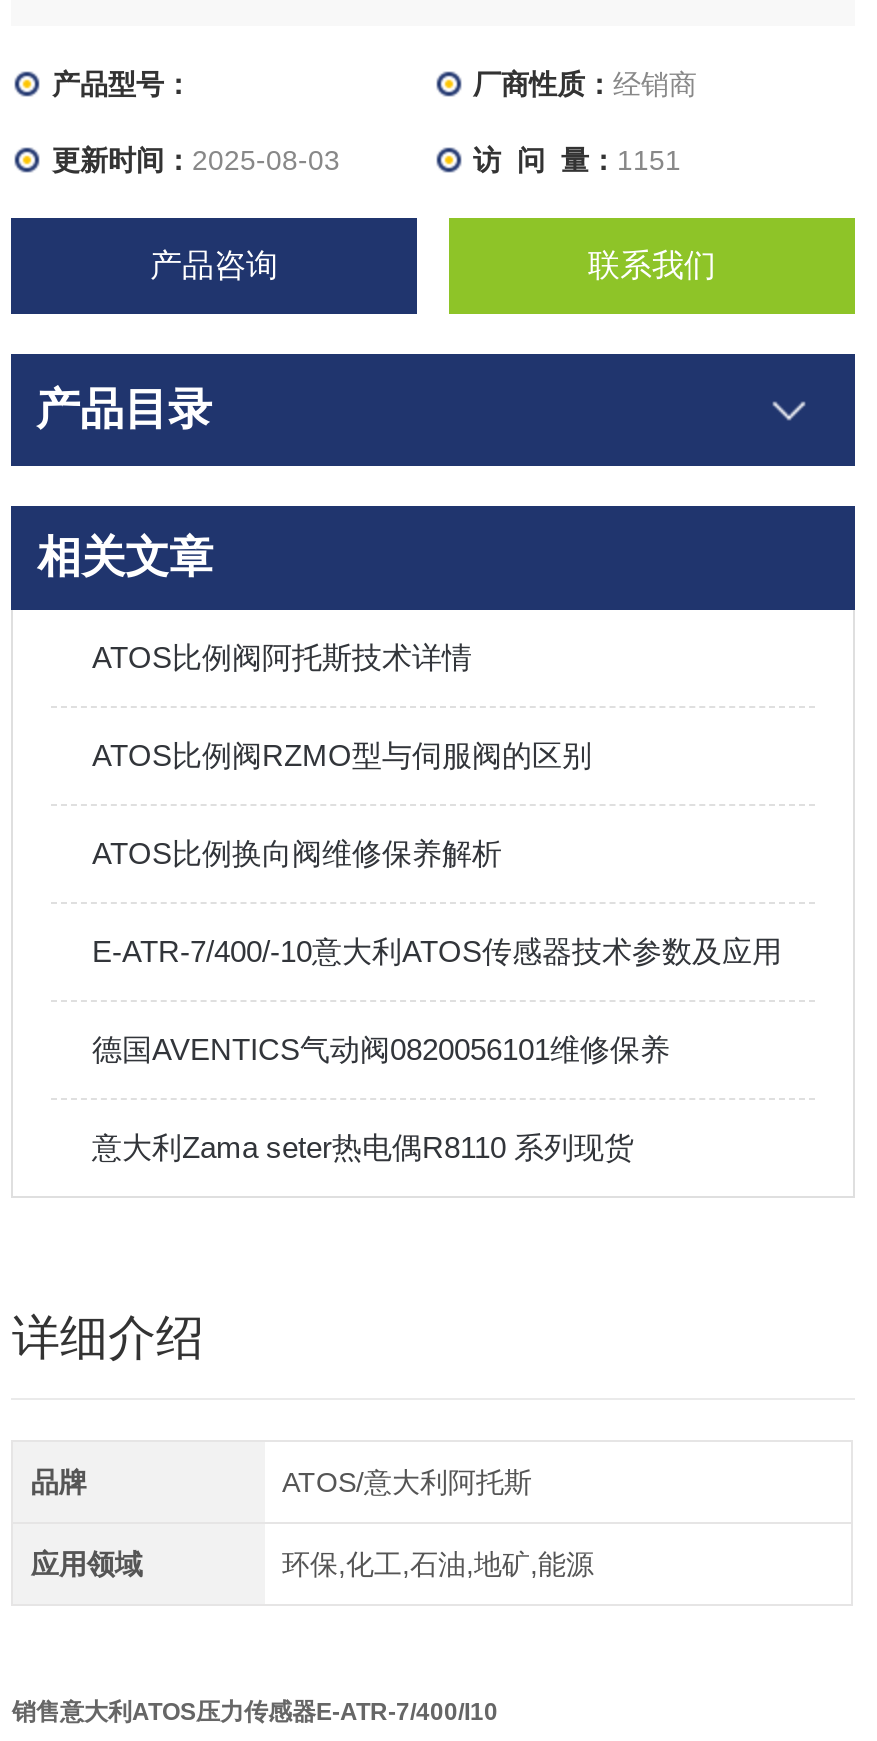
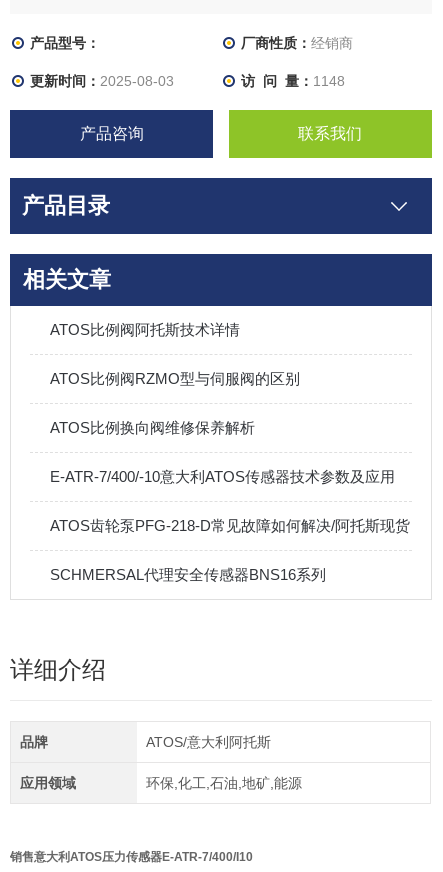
[473,144,681,176] 访 问 量：1151 -> [241,73,345,89] 访 问 量：1148
[92,1032,670,1066] 德国AVENTICS气动阀0820056101维修保养 -> [50,517,410,534] ATOS齿轮泵PFG-218-D常见故障如何解决/阿托斯现货
[92,1130,634,1164] 意大利Zama seter热电偶R8110 系列现货 -> [50,566,326,583] SCHMERSAL代理安全传感器BNS16系列

